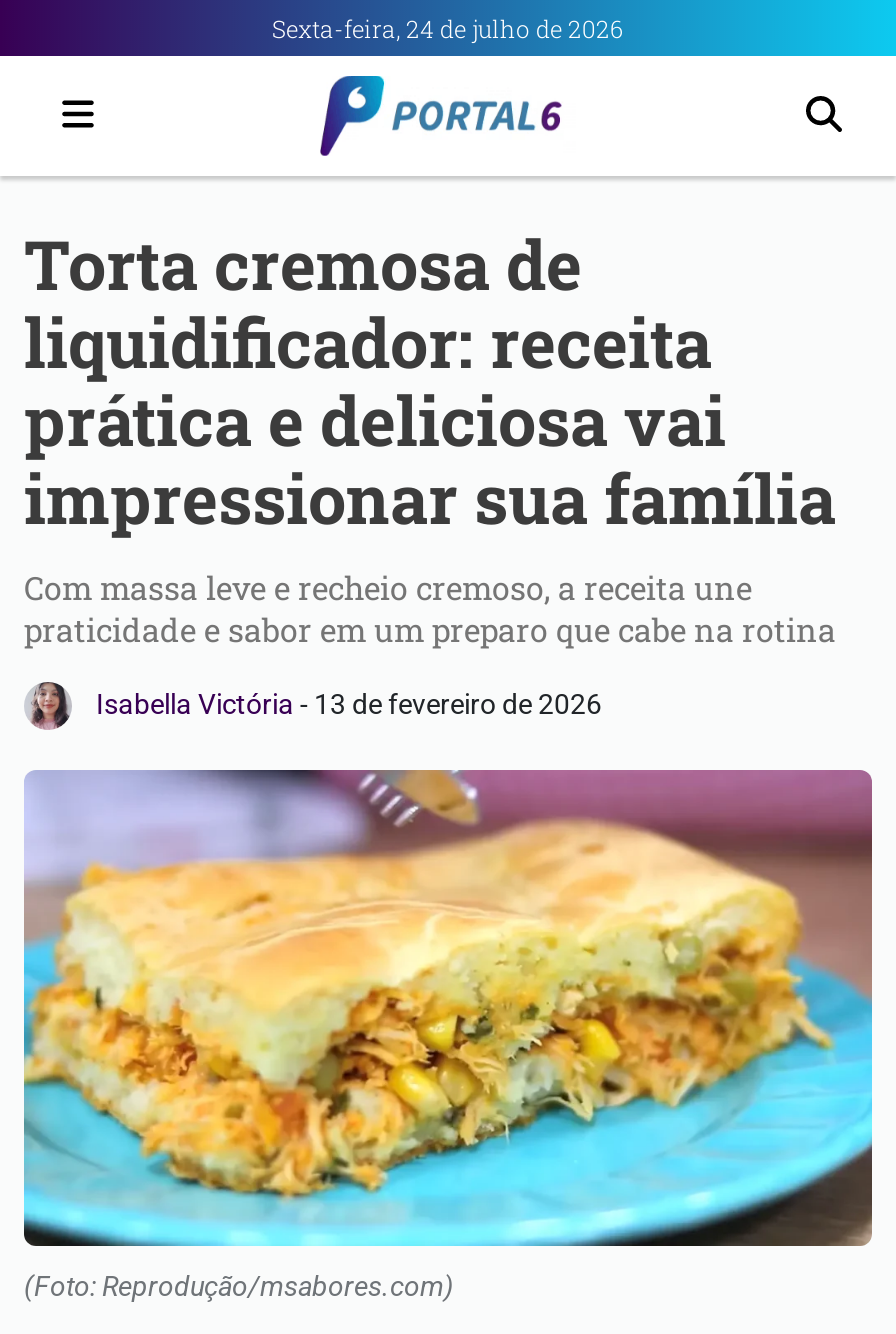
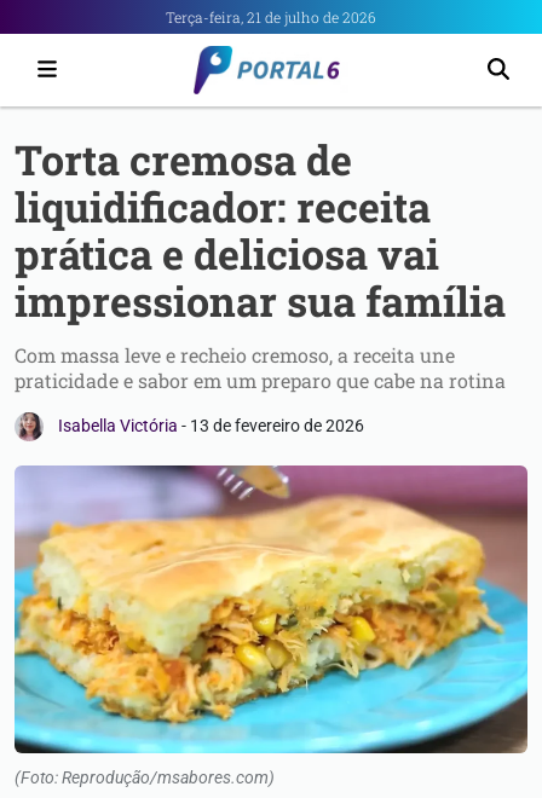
[272,12,624,44] Sexta-feira, 24 de julho de 2026 -> [166,7,376,27] Terça-feira, 21 de julho de 2026

